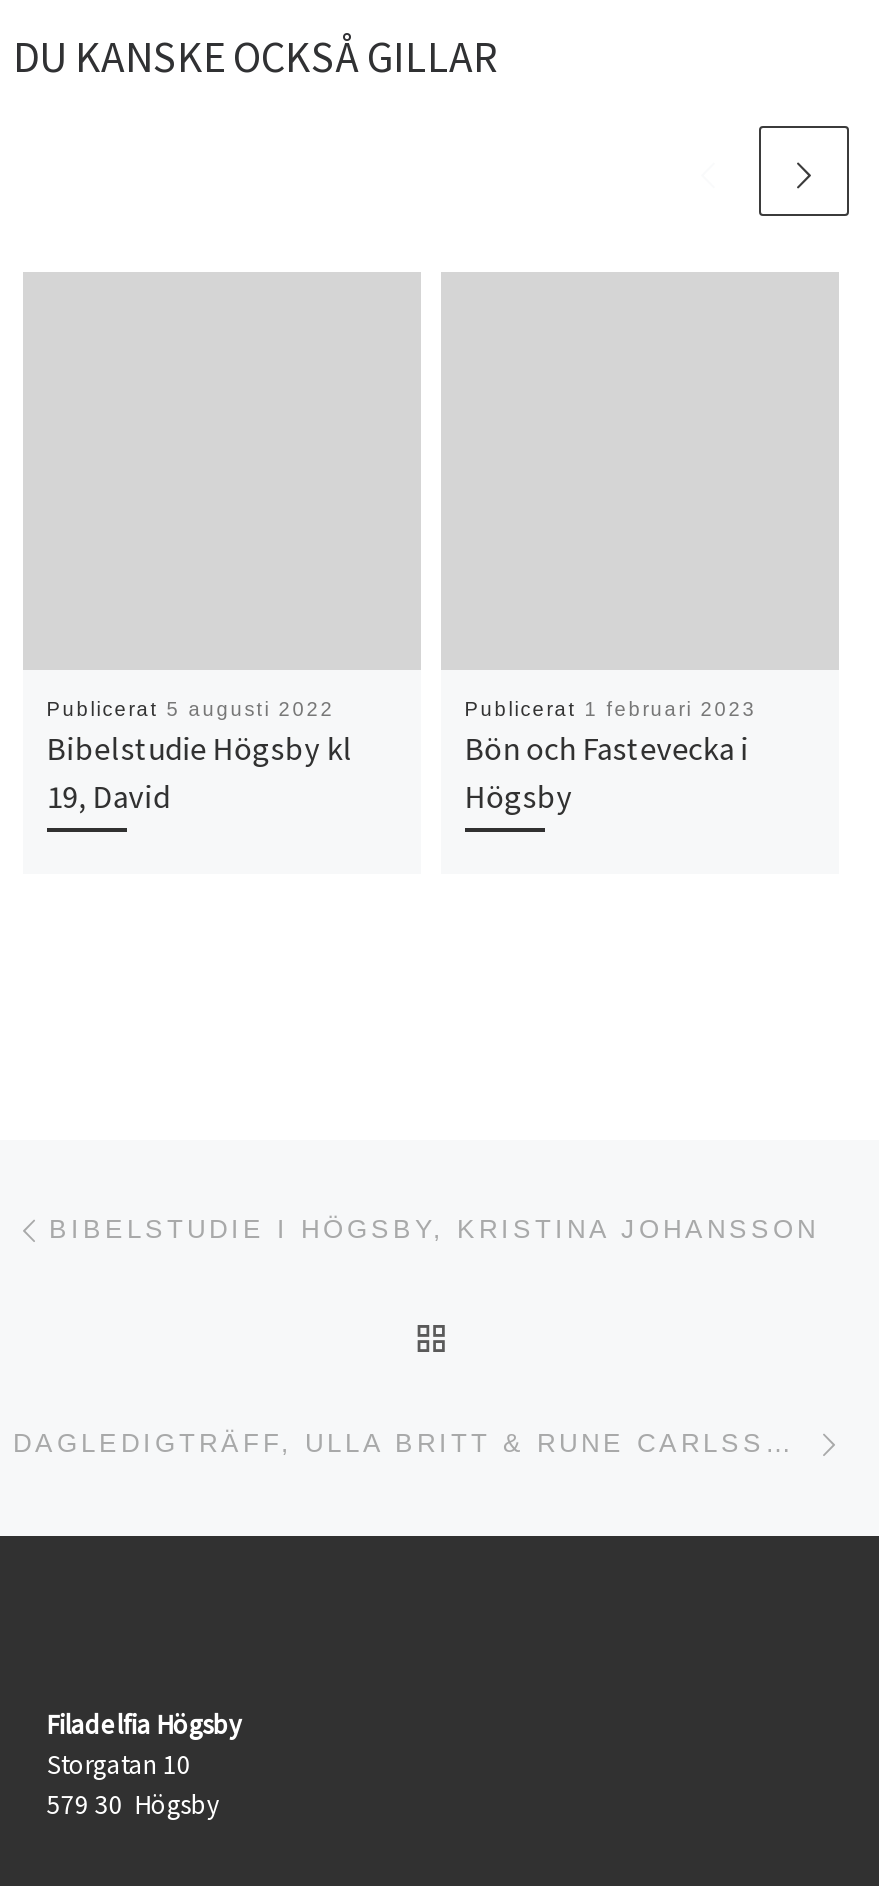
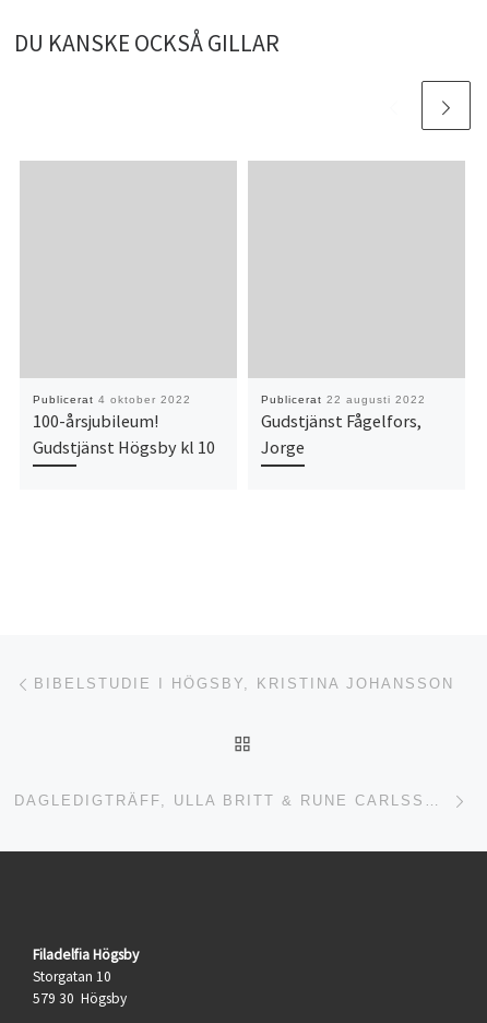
[46,697,352,815] Publicerat 5 augusti 2022 | Bibelstudie Högsby kl | 19, David -> [32,393,215,458] Publicerat 4 oktober 2022 | 100-årsjubileum! | Gudstjänst Högsby kl 10
[464,697,756,815] Publicerat 1 februari 2023 | Bön och Fastevecka i | Högsby -> [261,393,426,458] Publicerat 22 augusti 2022 | Gudstjänst Fågelfors, | Jorge

